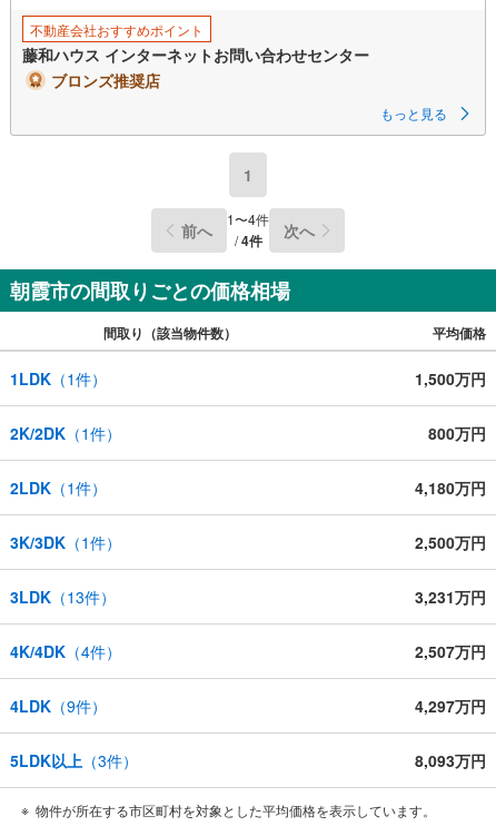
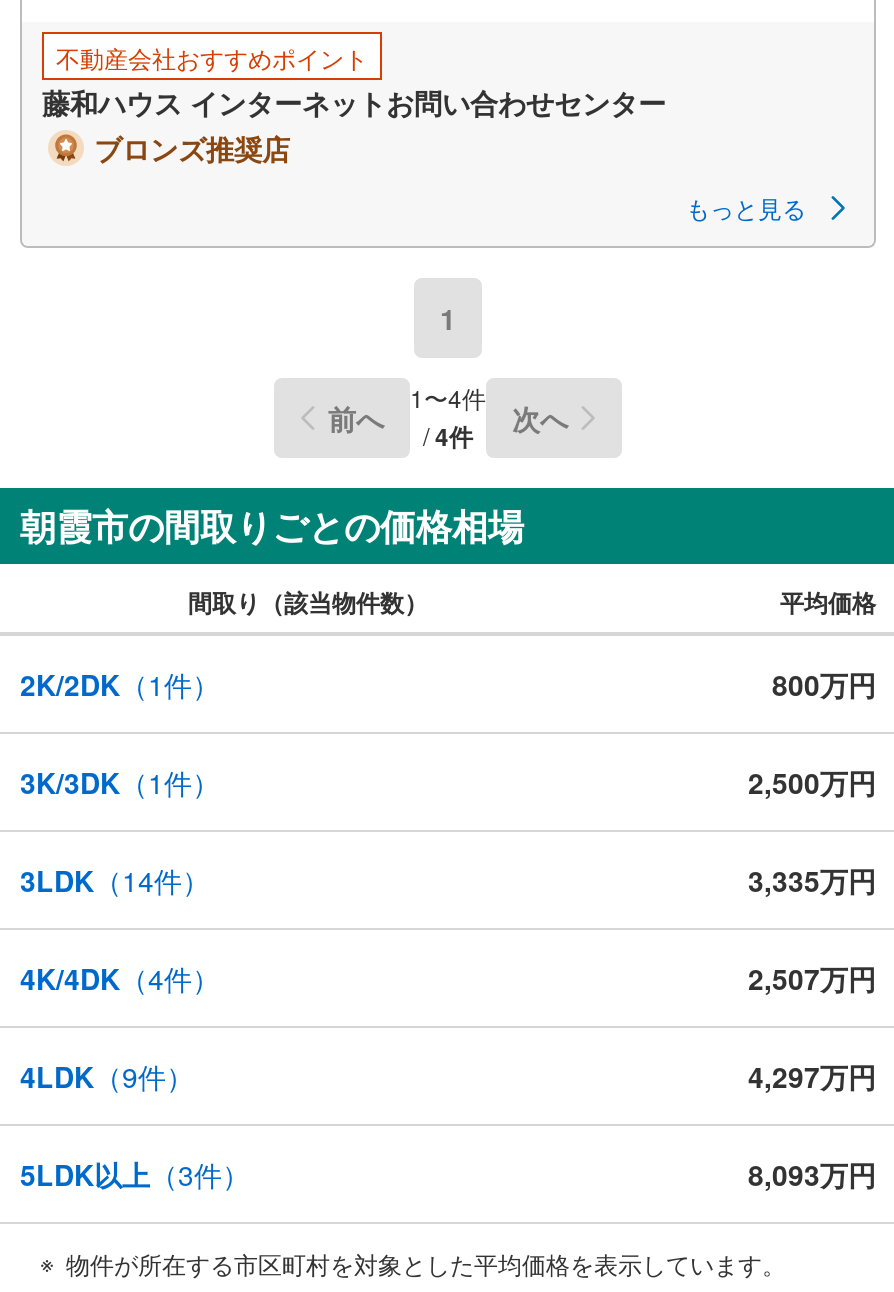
[10,367,486,389] 1LDK（1件） | 1,500万円 -> none
[10,476,486,498] 2LDK（1件） | 4,180万円 -> none
[10,585,116,608] 3LDK（13件） -> [20,860,210,900] 3LDK（14件）
[415,585,486,608] 3,231万円 -> [748,860,876,900] 3,335万円

